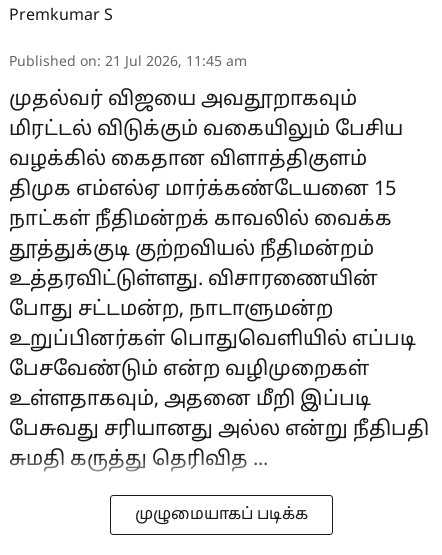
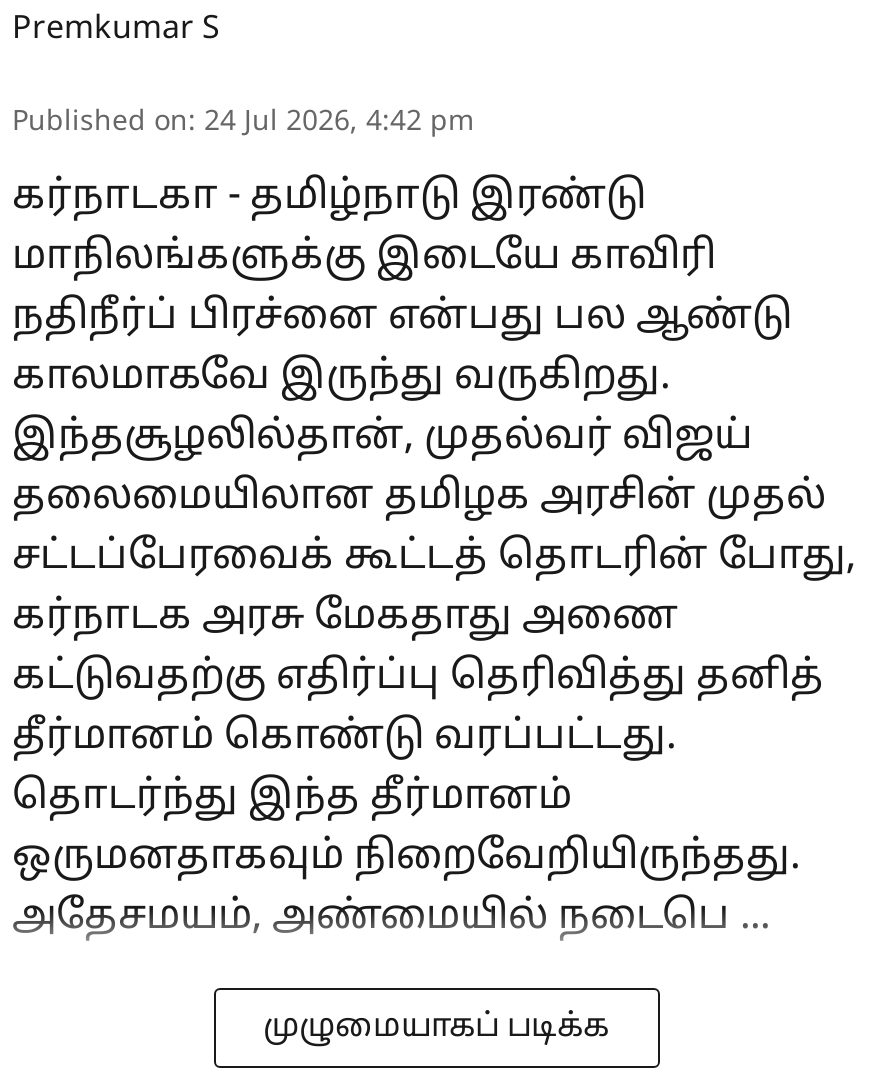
[9,54,247,71] Published on: 21 Jul 2026, 11:45 am -> [12,106,474,140] Published on: 24 Jul 2026, 4:42 pm
[9,88,429,472] முதல்வர் விஜயை அவதூறாகவும் | மிரட்டல் விடுக்கும் வகையிலும் பேசிய | வழக்கில் கைதான விளாத்திகுளம் | திமுக எம்எல்ஏ மார்க்கண்டேயனை 15 | நாட்கள் நீதிமன்றக் காவலில் வைக்க | தூத்துக்குடி குற்றவியல் நீதிமன்றம் | உத்தரவிட்டுள்ளது. விசாரணையின் | போது சட்டமன்ற, நாடாளுமன்ற | உறுப்பினர்கள் பொதுவெளியில் எப்படி | பேசவேண்டும் என்ற வழிமுறைகள் | உள்ளதாகவும், அதனை மீறி இப்படி | பேசுவது சரியானது அல்ல என்று நீதிபதி | சுமதி கருத்து தெரிவித ... -> [12,174,856,942] கர்நாடகா - தமிழ்நாடு இரண்டு | மாநிலங்களுக்கு இடையே காவிரி | நதிநீர்ப் பிரச்னை என்பது பல ஆண்டு | காலமாகவே இருந்து வருகிறது. | இந்தசூழலில்தான், முதல்வர் விஜய் | தலைமையிலான தமிழக அரசின் முதல் | சட்டப்பேரவைக் கூட்டத் தொடரின் போது, | கர்நாடக அரசு மேகதாது அணை | கட்டுவதற்கு எதிர்ப்பு தெரிவித்து தனித் | தீர்மானம் கொண்டு வரப்பட்டது. | தொடர்ந்து இந்த தீர்மானம் | ஒருமனதாகவும் நிறைவேறியிருந்தது. | அதேசமயம், அண்மையில் நடைபெ ...

